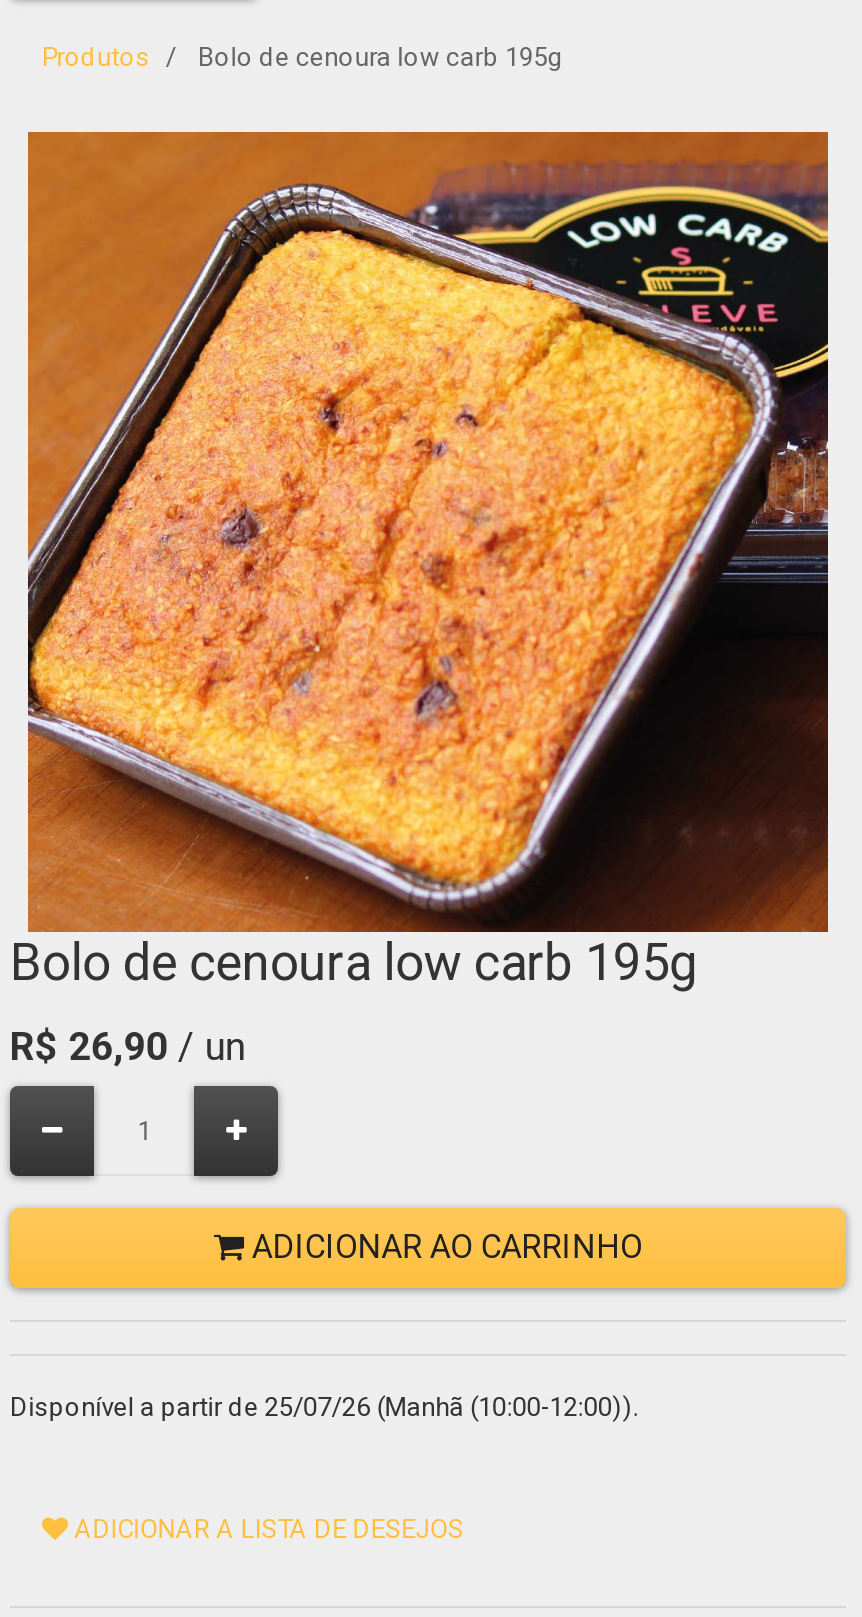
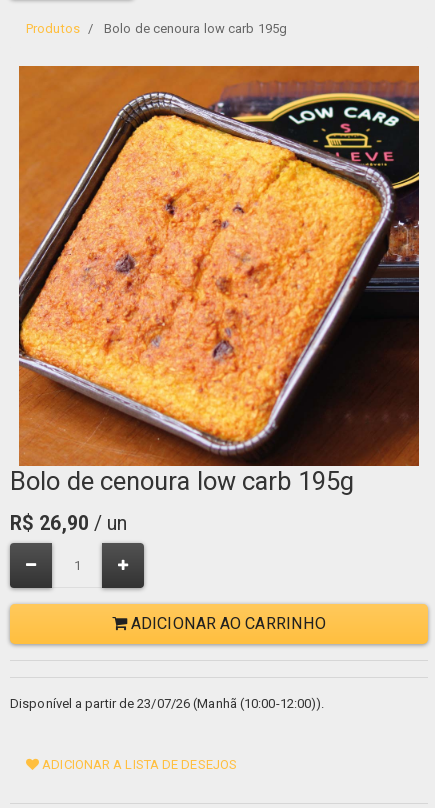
[10,1392,639,1422] Disponível a partir de 25/07/26 (Manhã (10:00-12:00)). -> [10,696,324,711] Disponível a partir de 23/07/26 (Manhã (10:00-12:00)).

